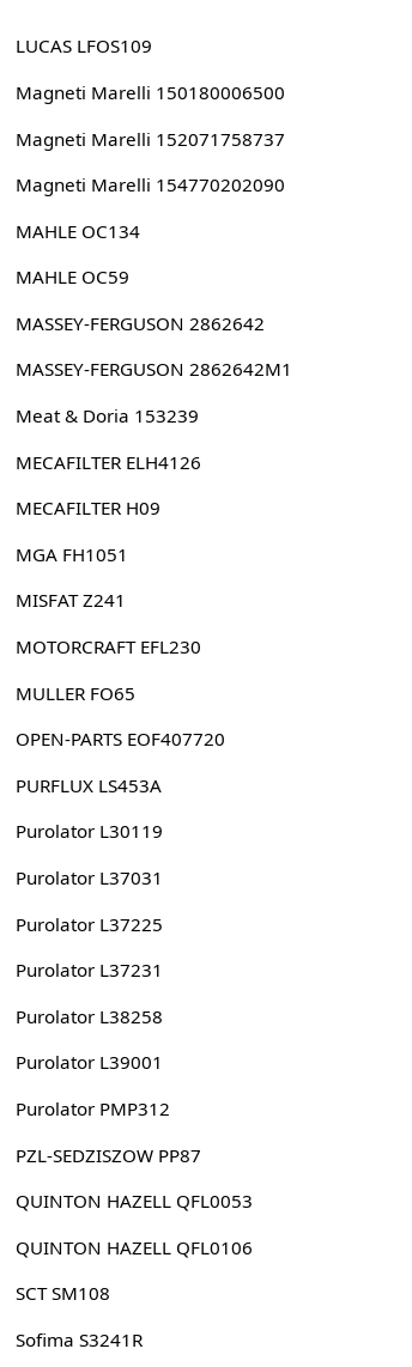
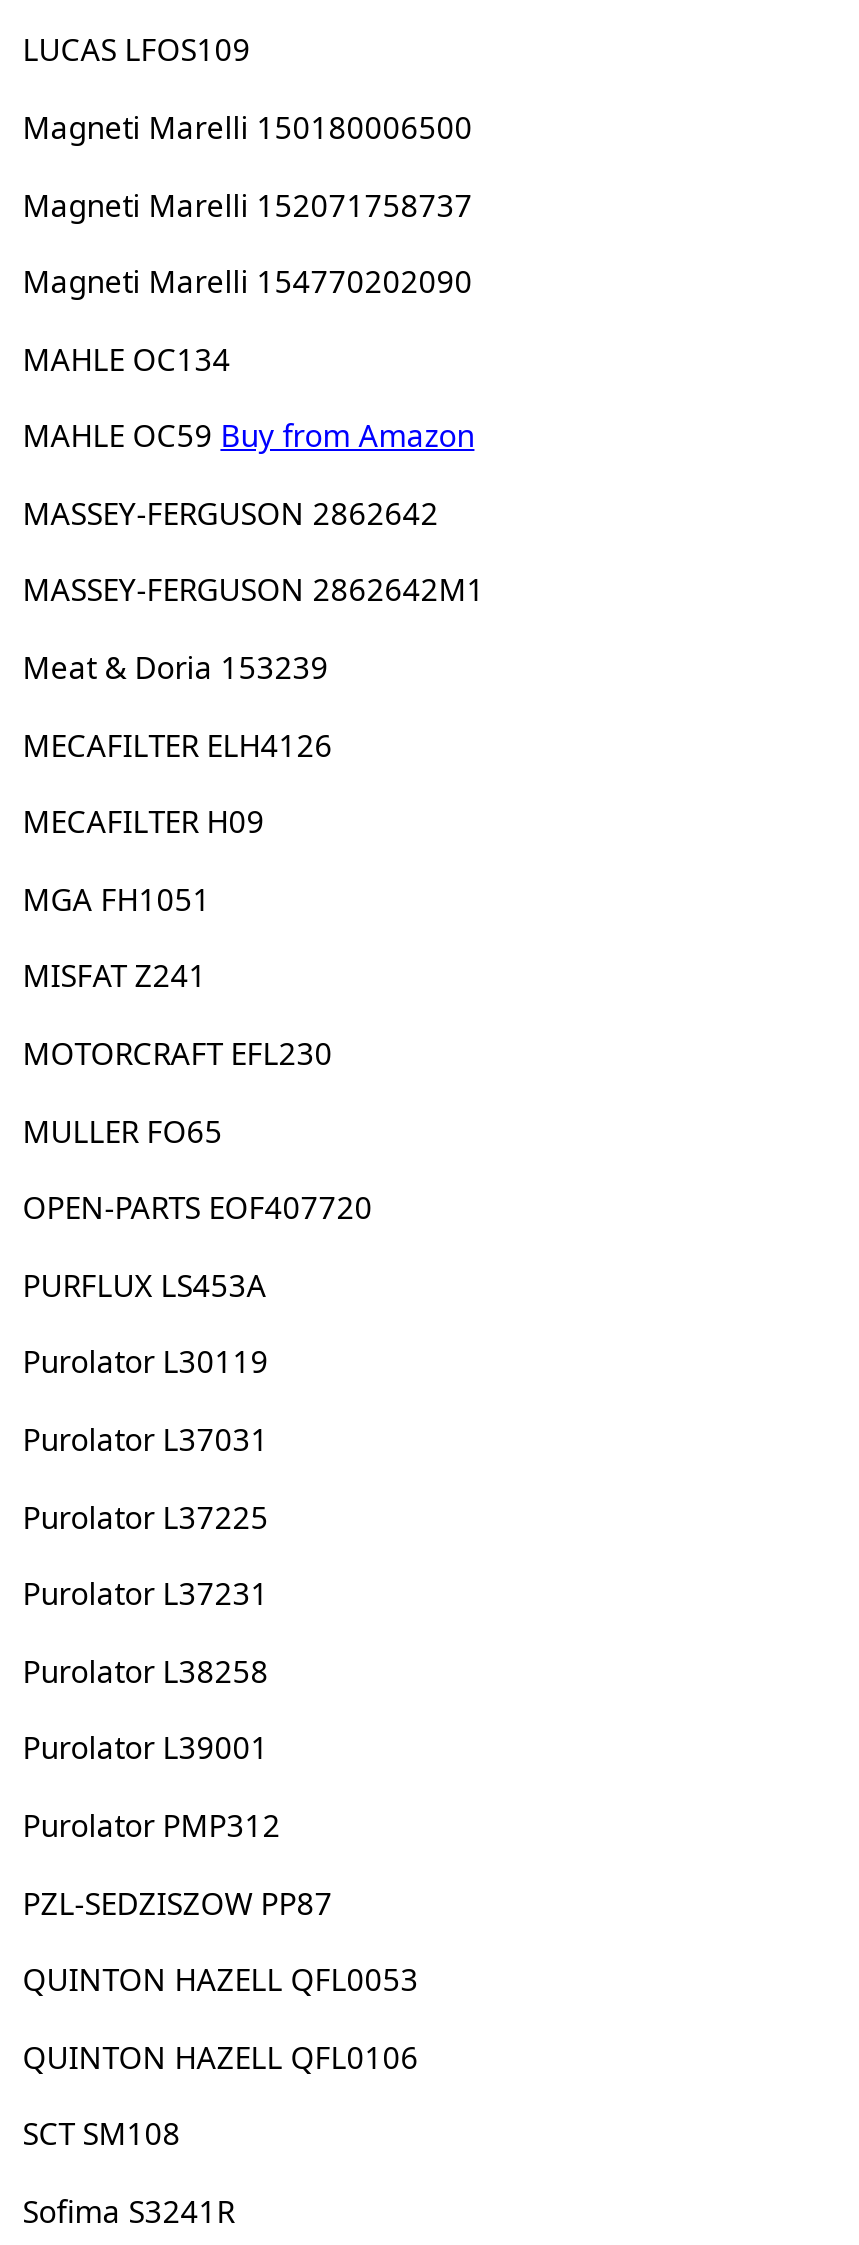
[15,265,129,289] MAHLE OC59 -> [22,416,474,456] MAHLE OC59 Buy from Amazon

